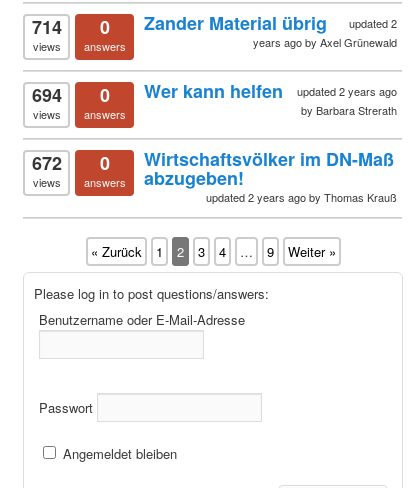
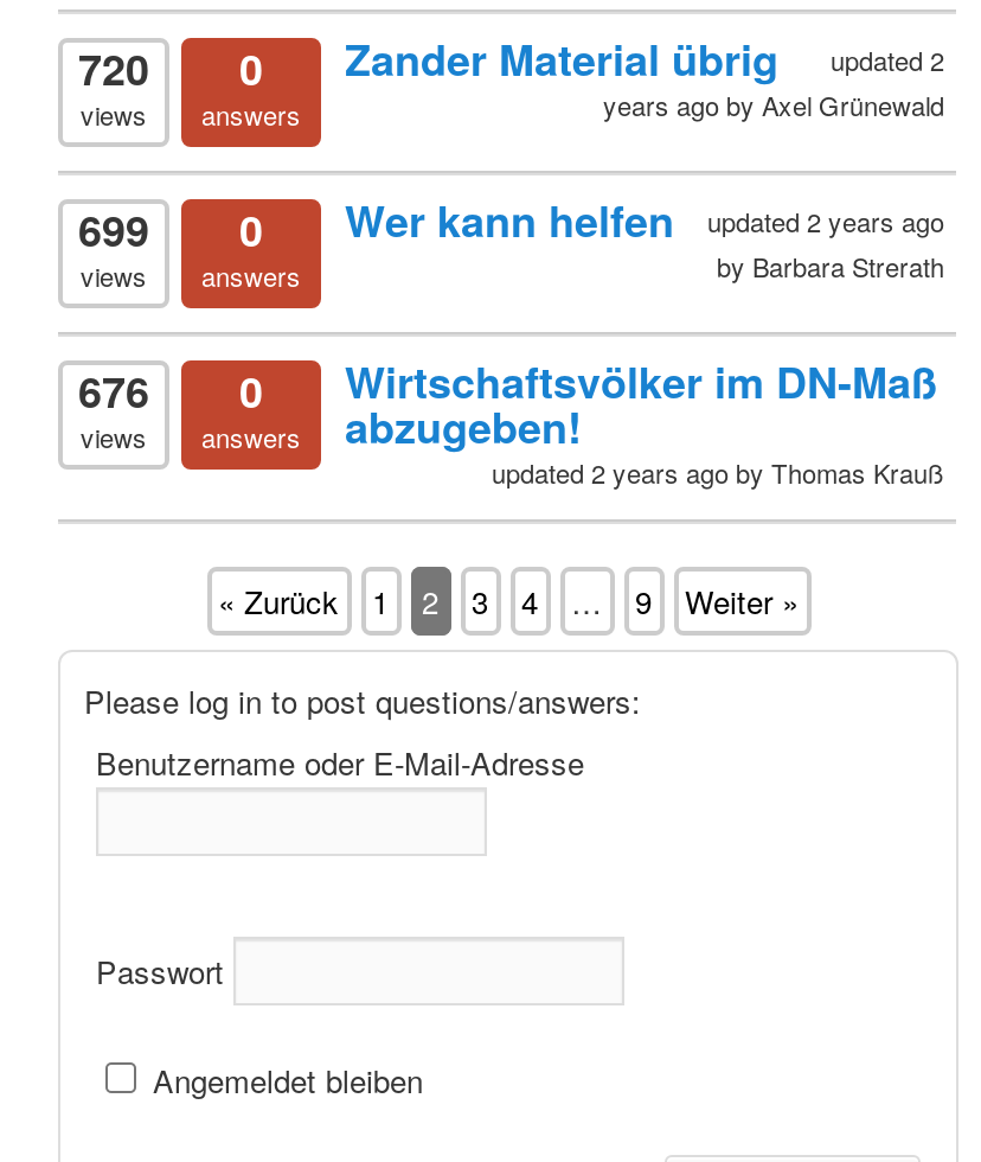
[31,10,397,40] 714 0 Zander Material übrig updated 2 -> [78,30,944,101] 720 0 Zander Material übrig updated 2
[31,78,397,108] 694 0 Wer kann helfen updated 2 years ago -> [78,191,944,262] 699 0 Wer kann helfen updated 2 years ago
[31,146,394,176] 672 0 Wirtschaftsvölker im DN-Maß -> [78,352,937,423] 676 0 Wirtschaftsvölker im DN-Maß

